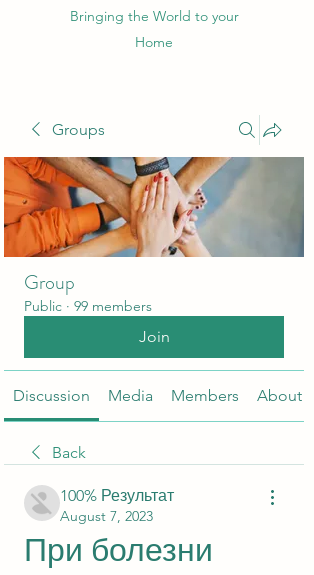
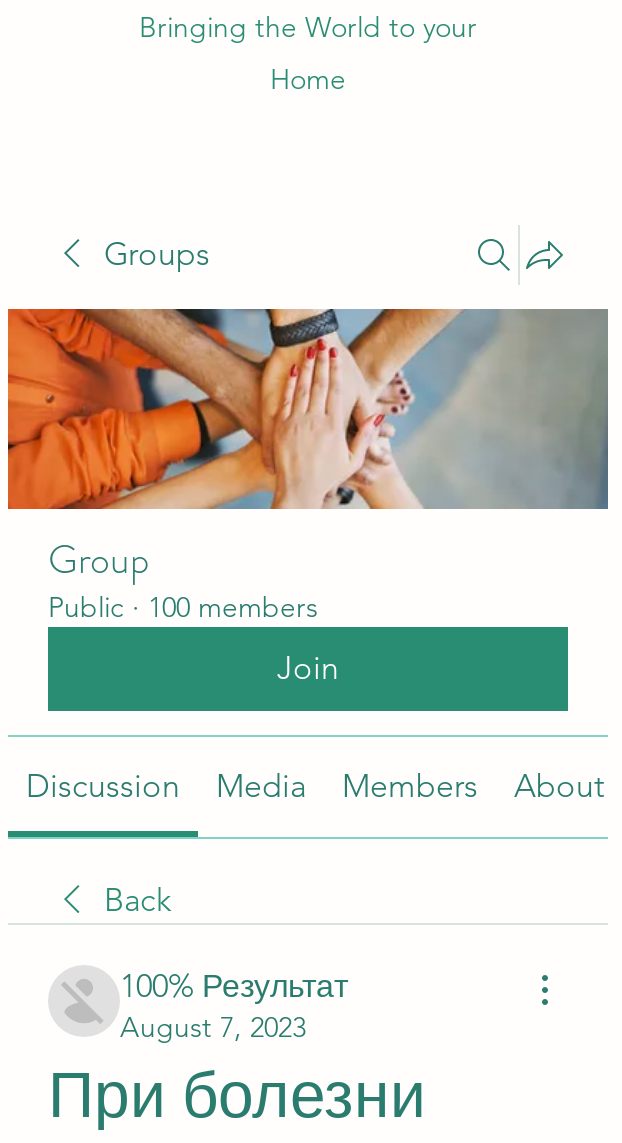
[24,297,152,315] Public · 99 members -> [48,589,318,625] Public · 100 members

